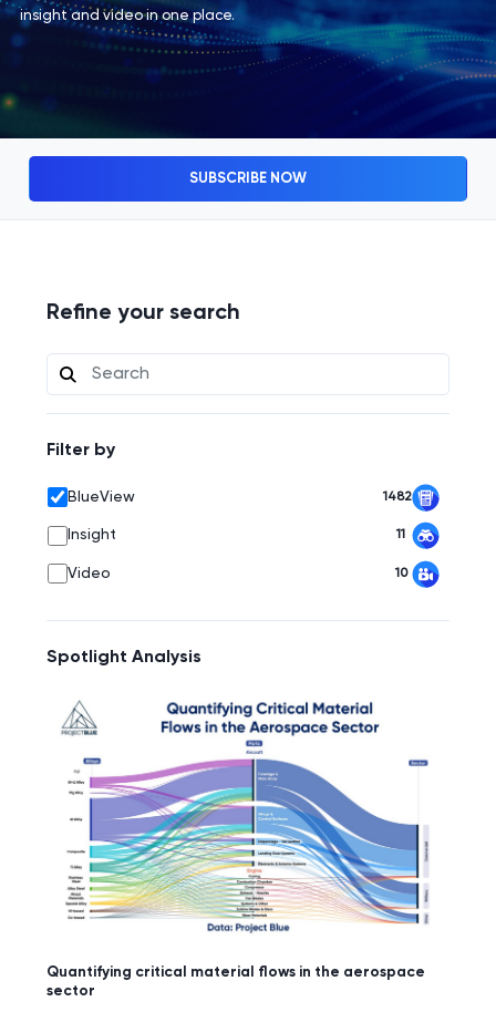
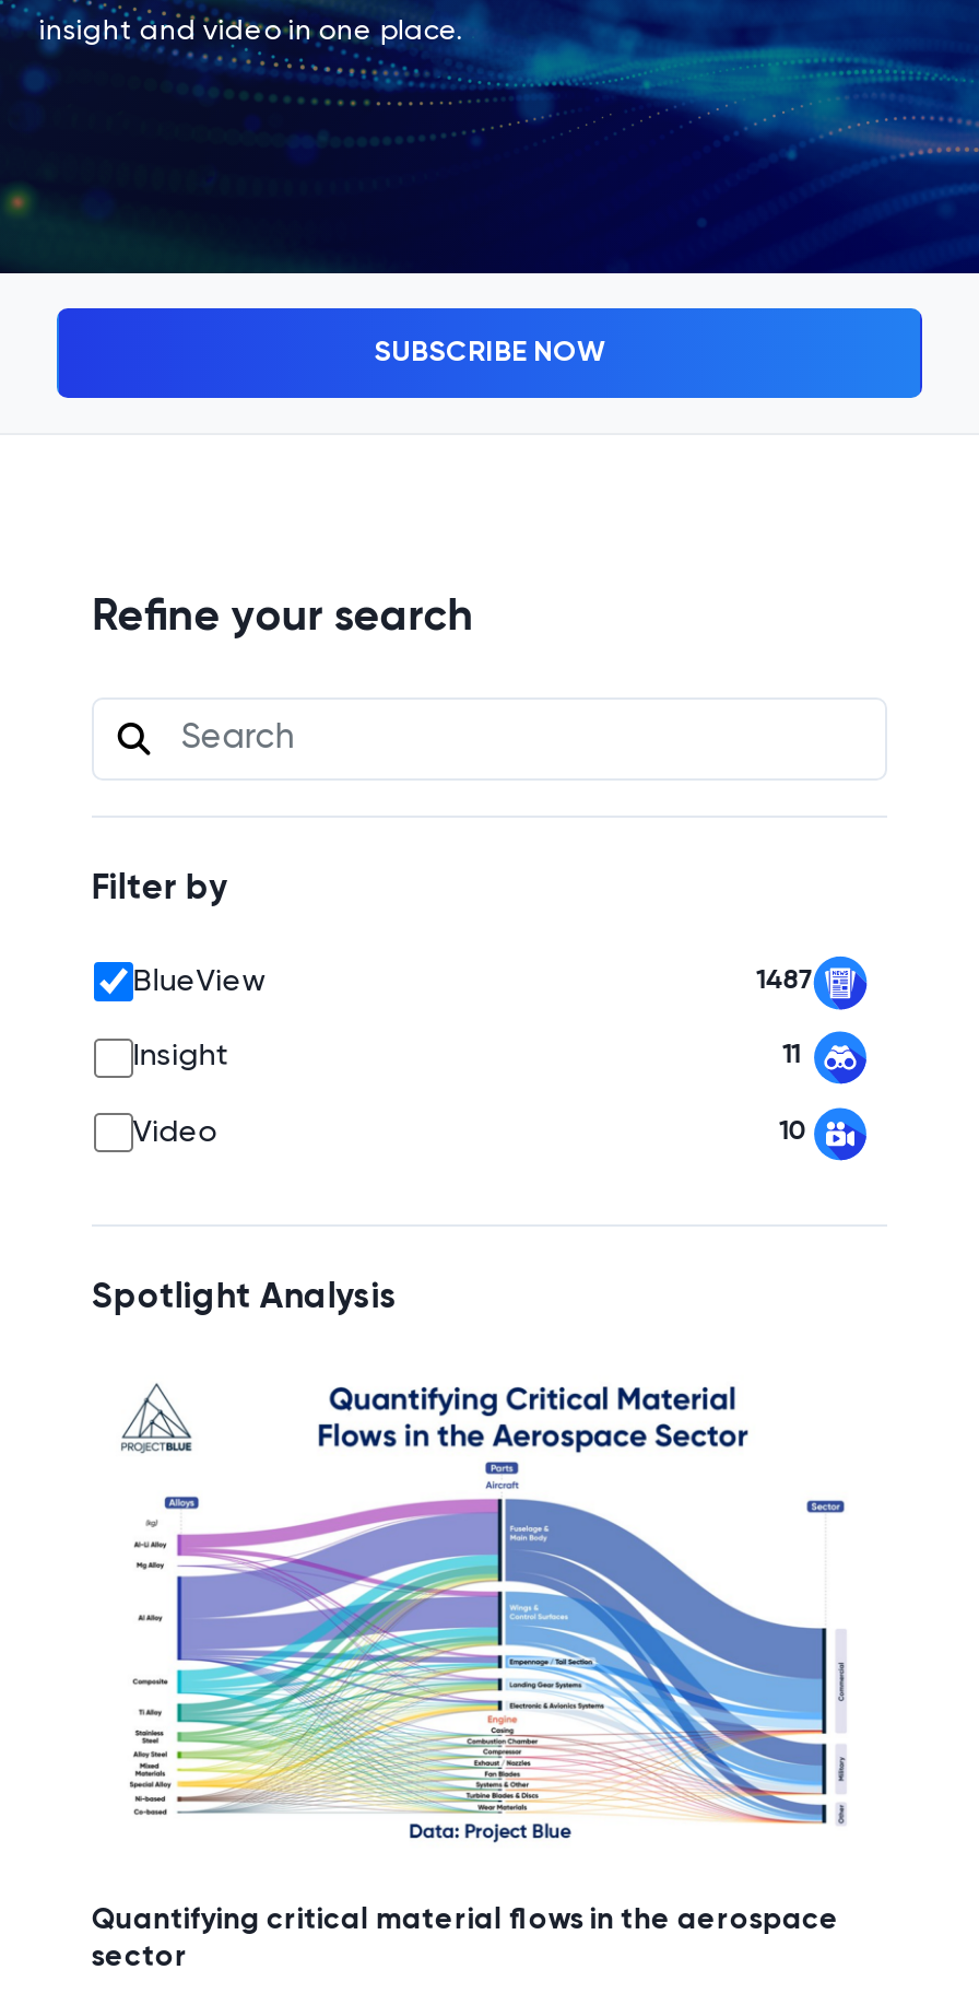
[383,490,412,504] 1482 -> [757,968,814,994] 1487

